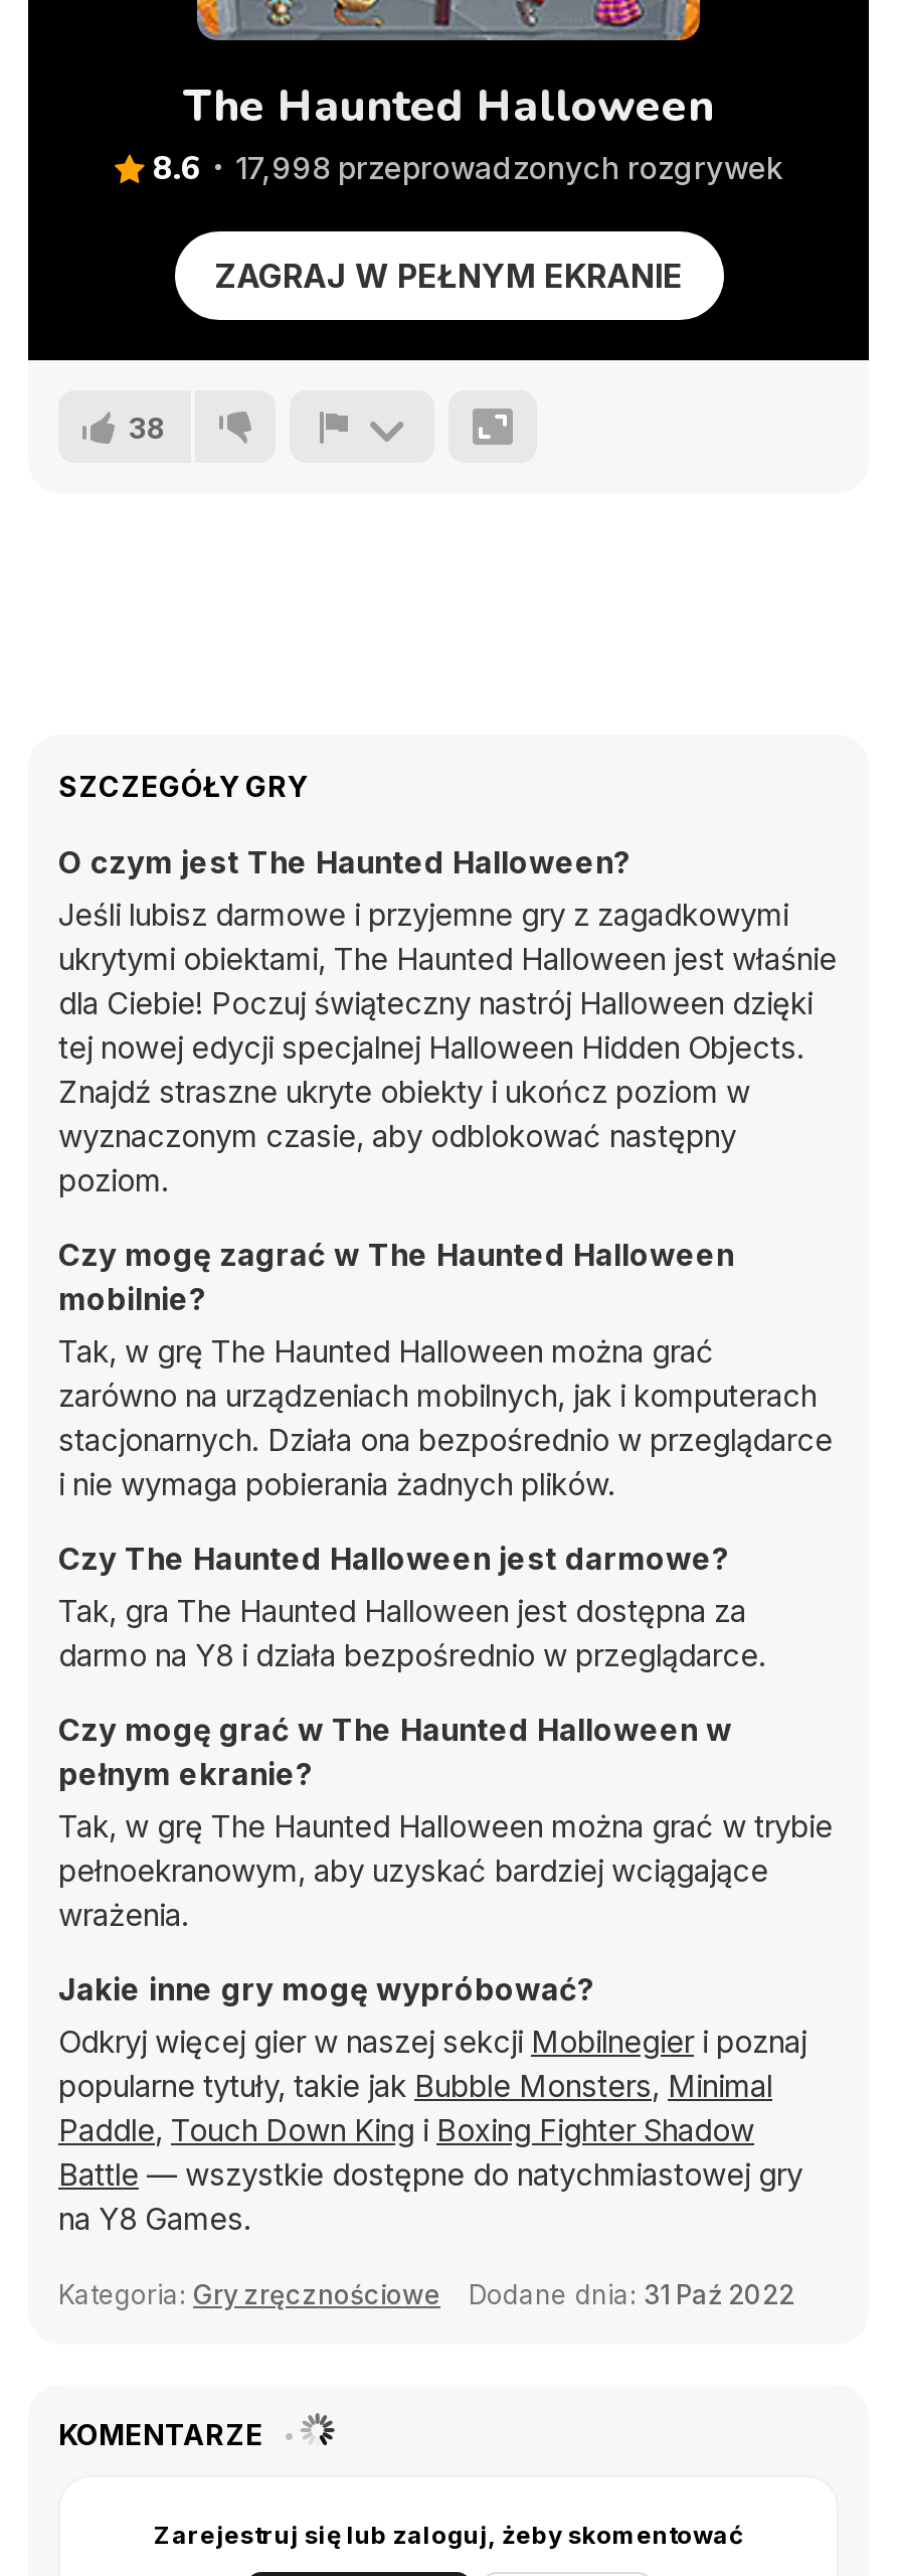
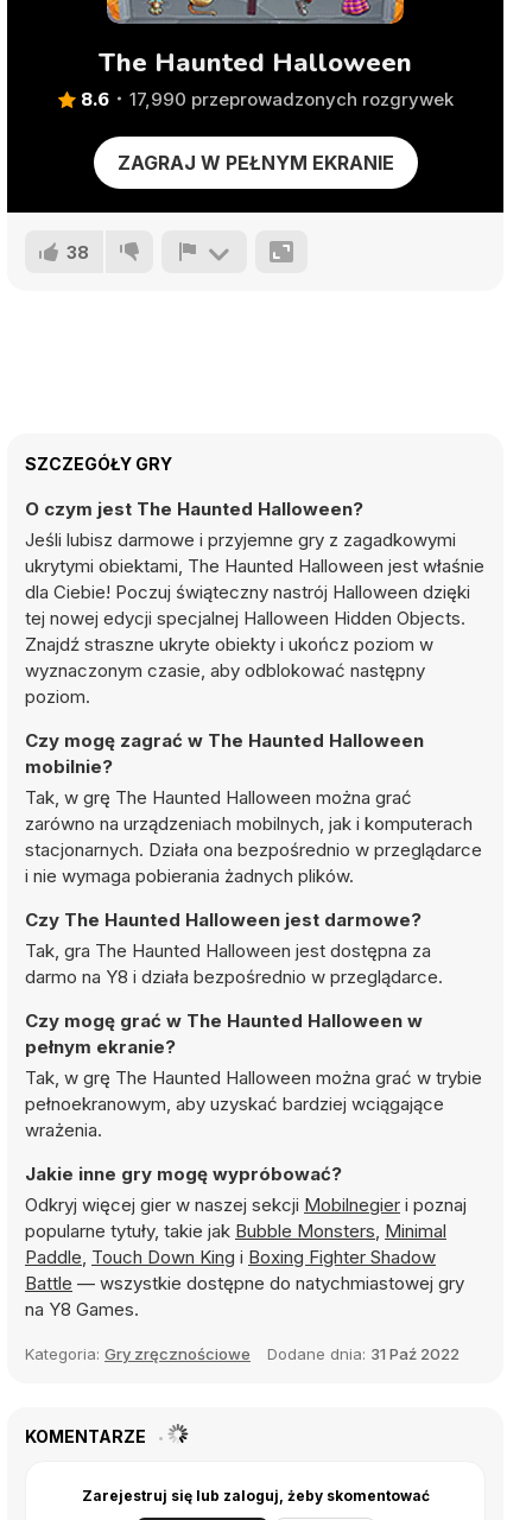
[235,149,782,187] 17,998 przeprowadzonych rozgrywek -> [129,88,453,110] 17,990 przeprowadzonych rozgrywek

